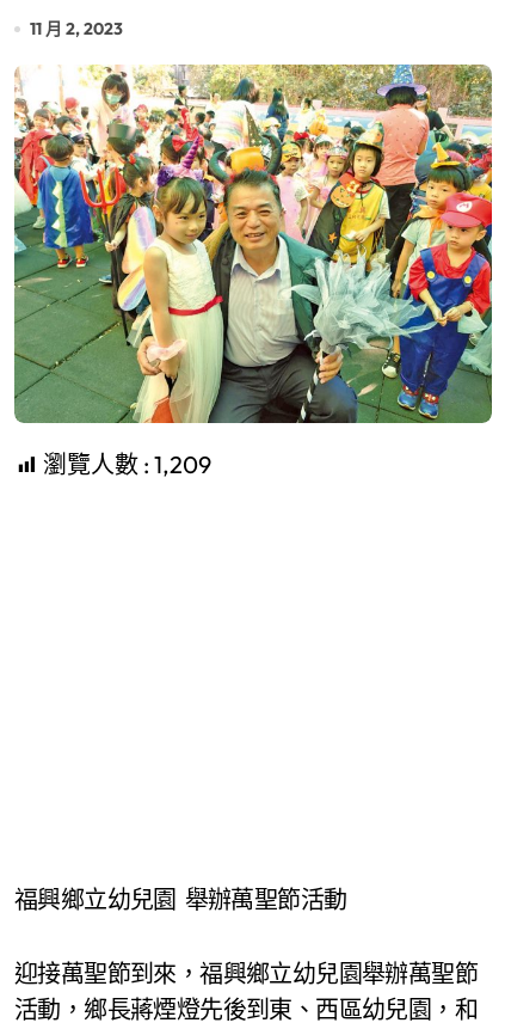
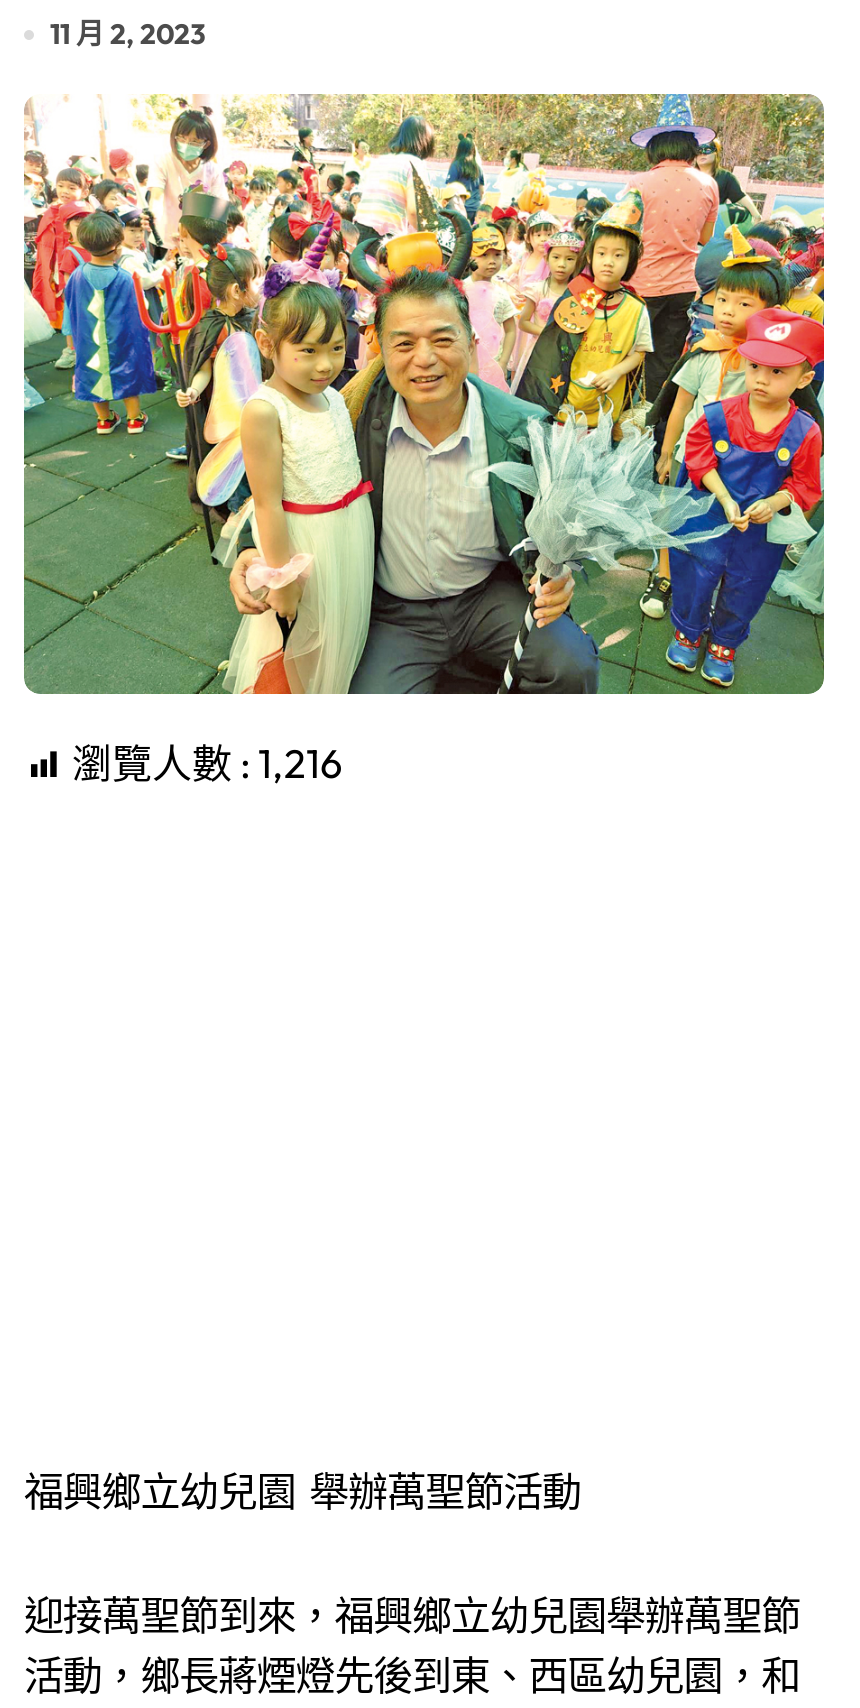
[43,449,211,479] 瀏覽人數 : 1,209 -> [72,738,342,788] 瀏覽人數 : 1,216

